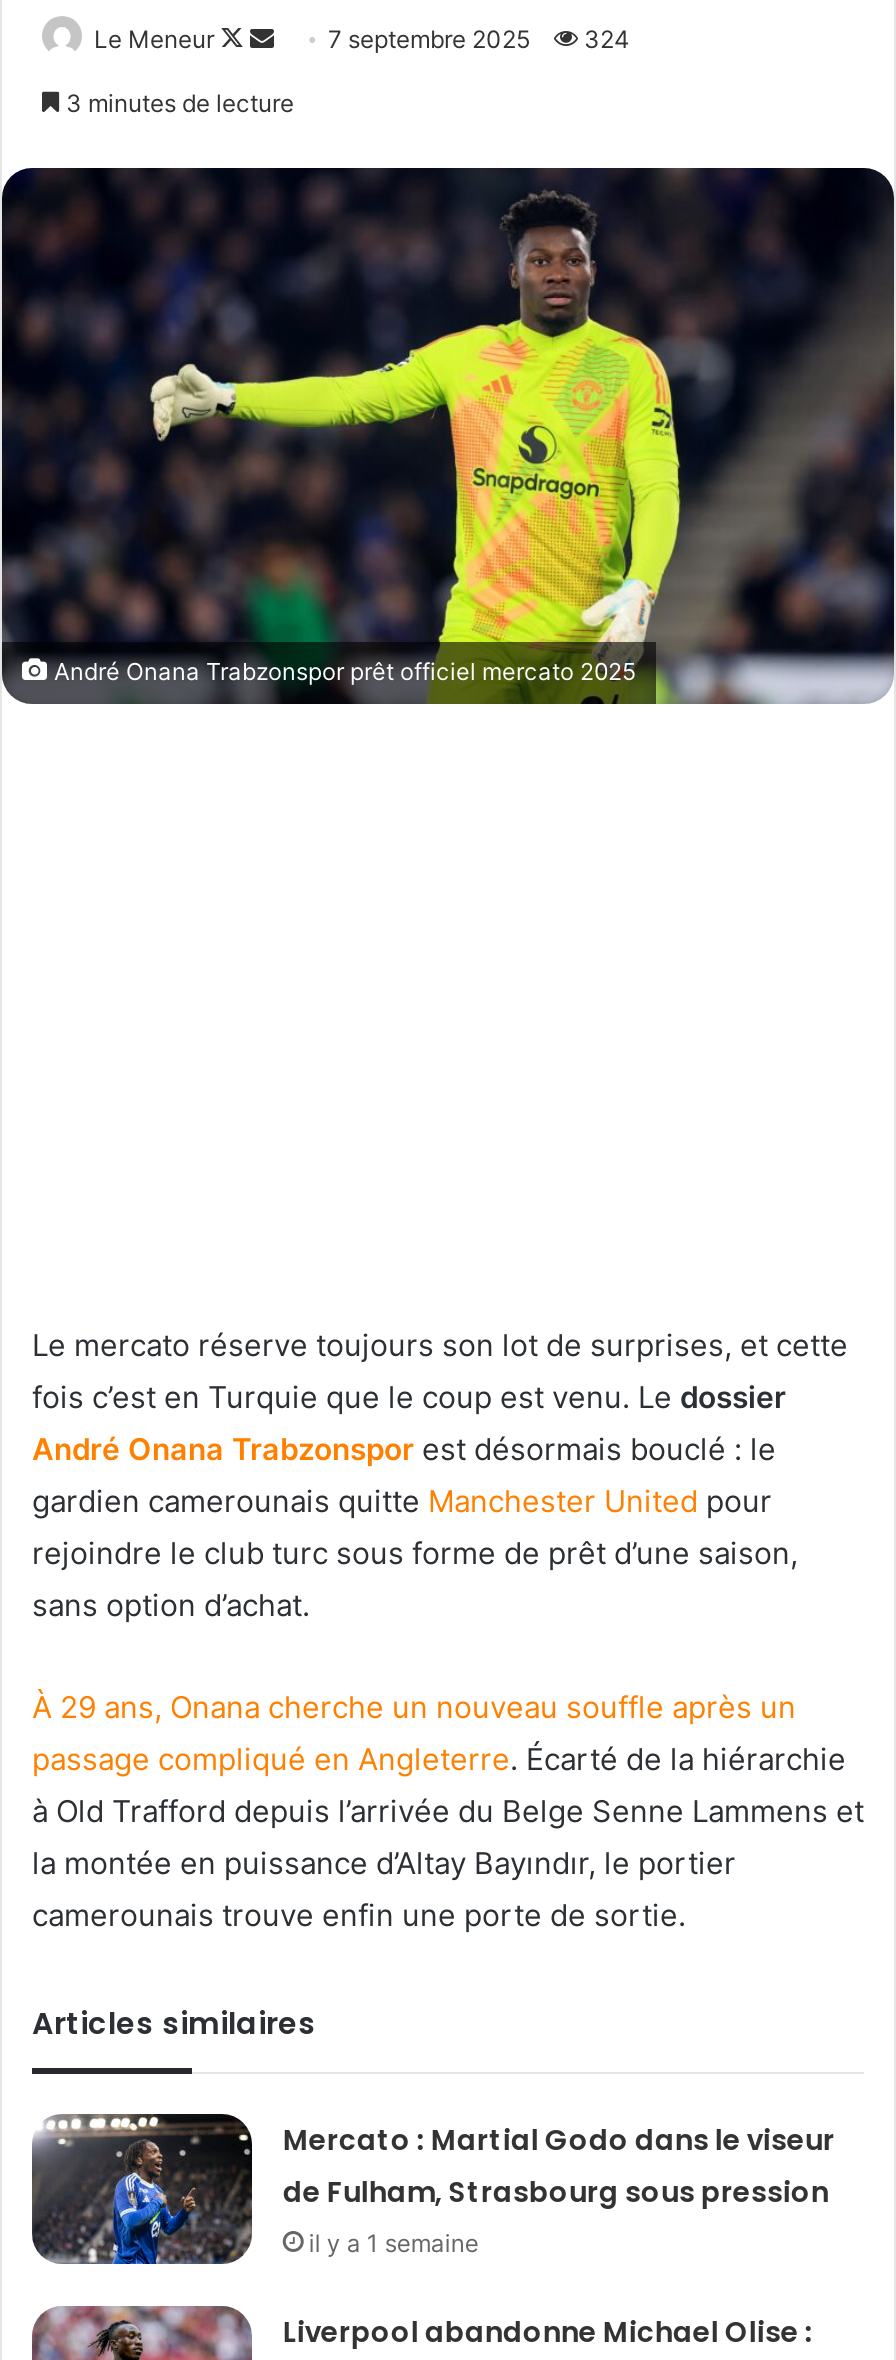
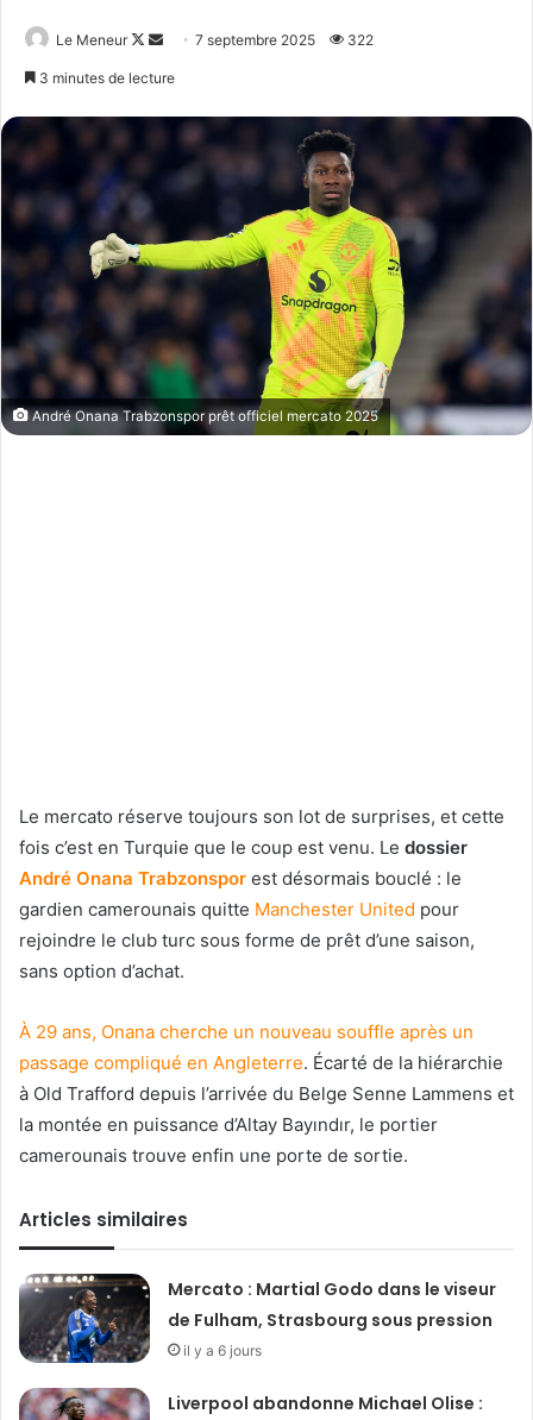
[578,23,630,53] 324 -> [344,31,374,48] 322
[309,2229,479,2259] il y a 1 semaine -> [184,1342,262,1360] il y a 6 jours

